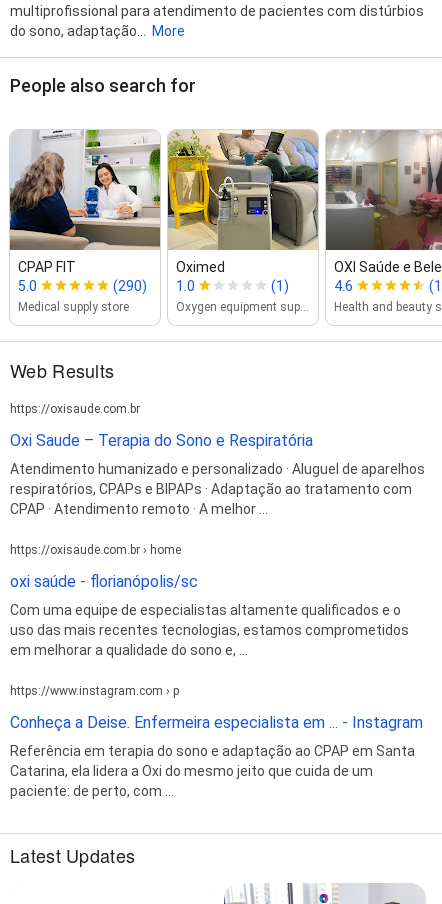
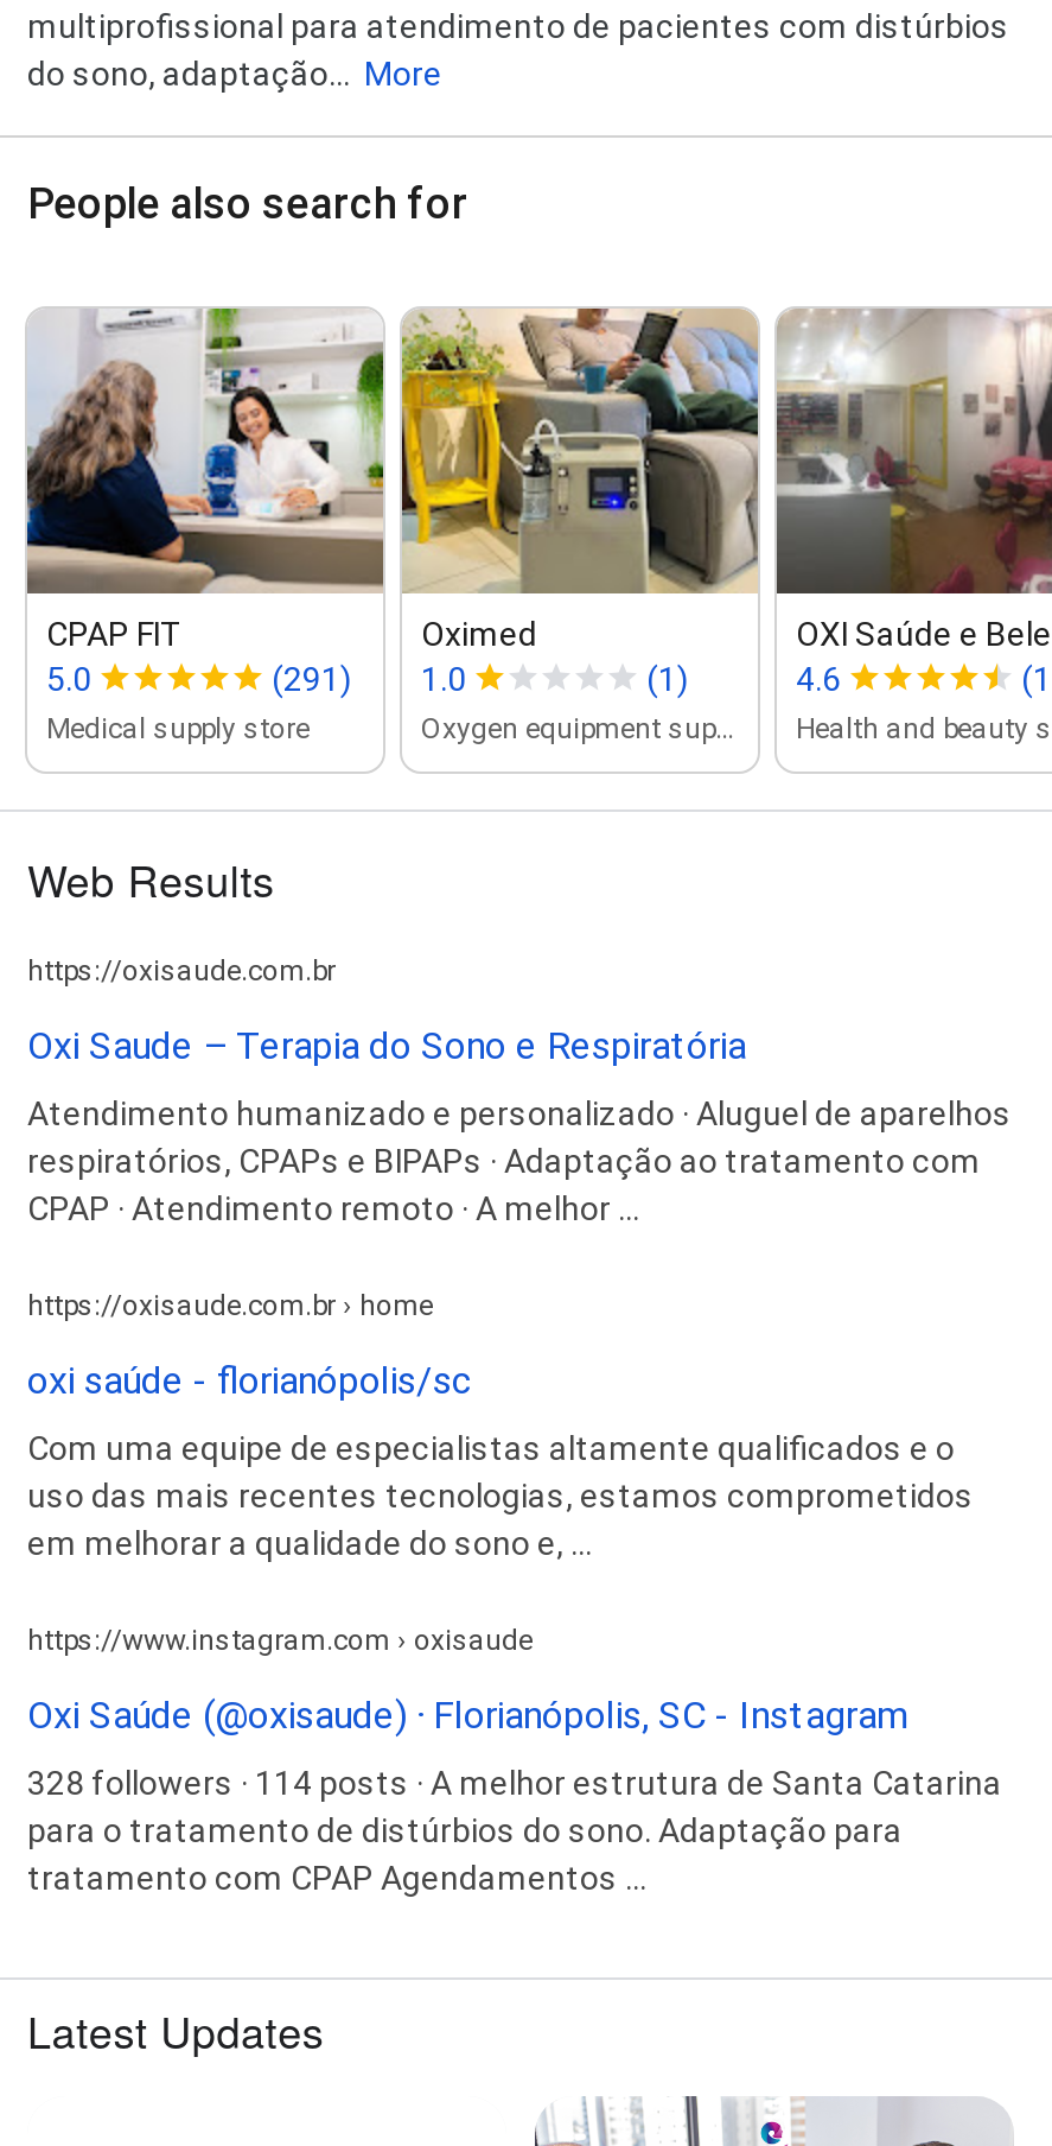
[113,278,195,294] (290) 1.0 -> [272,659,466,697] (291) 1.0
[10,684,179,698] https://www.instagram.com › p -> [27,1623,533,1656] https://www.instagram.com › oxisaude
[10,713,423,732] Conheça a Deise. Enfermeira especialista em ... - Instagram -> [27,1692,907,1737] Oxi Saúde (@oxisaude) · Florianópolis, SC - Instagram
[10,743,415,799] Referência em terapia do sono e adaptação ao CPAP em Santa | Catarina, ela lidera a Oxi do mesmo jeito que cuida de um | paciente: de perto, com ... -> [27,1763,1002,1896] 328 followers · 114 posts · A melhor estrutura de Santa Catarina | para o tratamento de distúrbios do sono. Adaptação para | tratamento com CPAP Agendamentos ...

